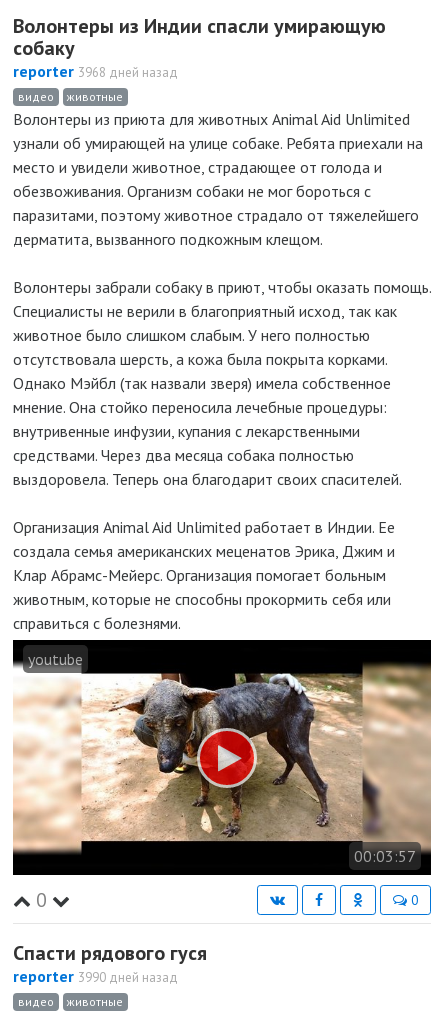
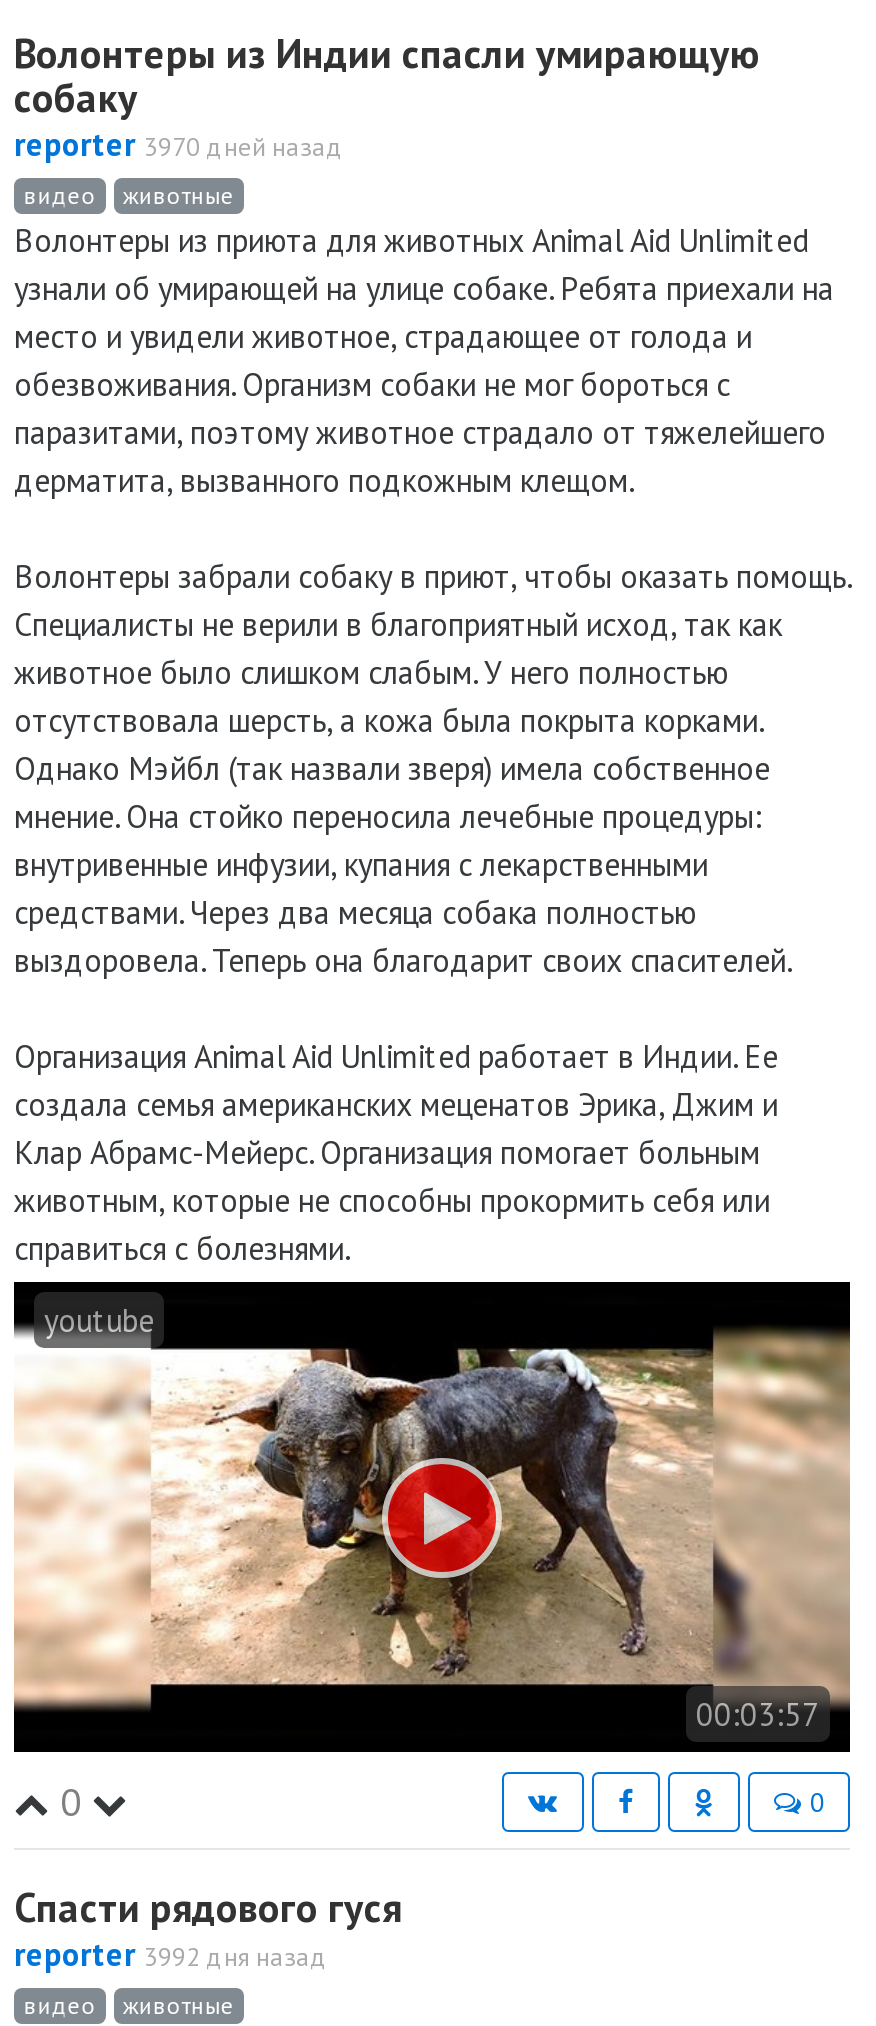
[13,61,178,81] reporter 3968 дней назад -> [14,124,344,164] reporter 3970 дней назад
[13,966,178,986] reporter 3990 дней назад -> [14,1935,328,1975] reporter 3992 дня назад

